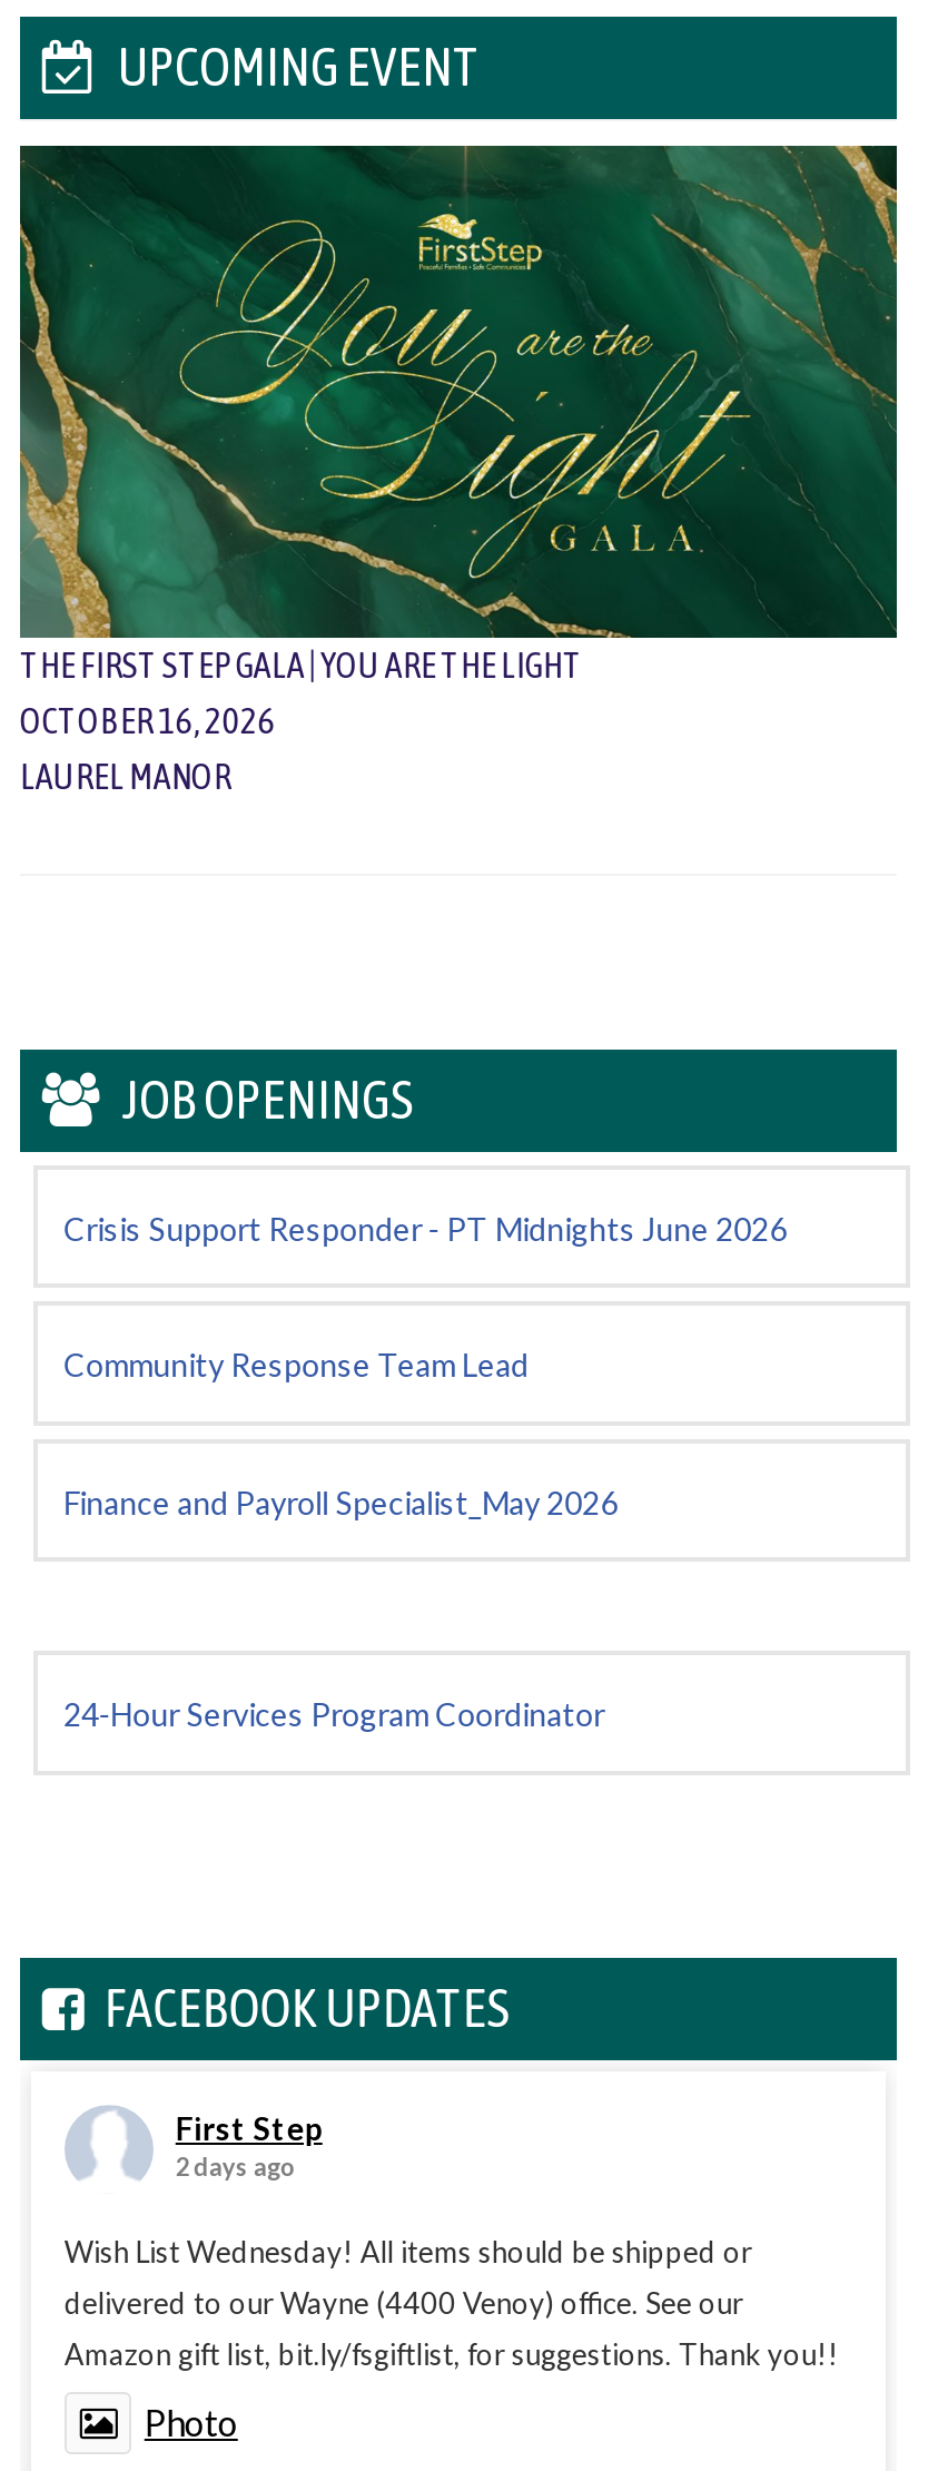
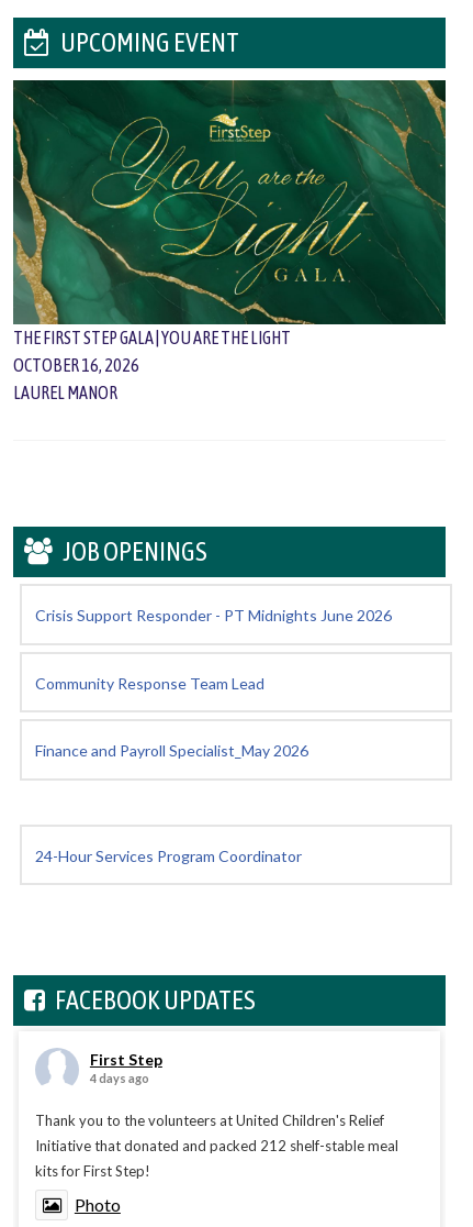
[176,2151,296,2180] 2 days ago -> [90,1071,149,1085] 4 days ago
[64,2233,839,2371] Wish List Wednesday! All items should be shipped or | delivered to our Wayne (4400 Venoy) office. See our | Amazon gift list, bit.ly/fsgiftlist, for suggestions. Thank you!! -> [35,1112,398,1180] Thank you to the volunteers at United Children's Relief | Initiative that donated and packed 212 shelf-stable meal | kits for First Step!

